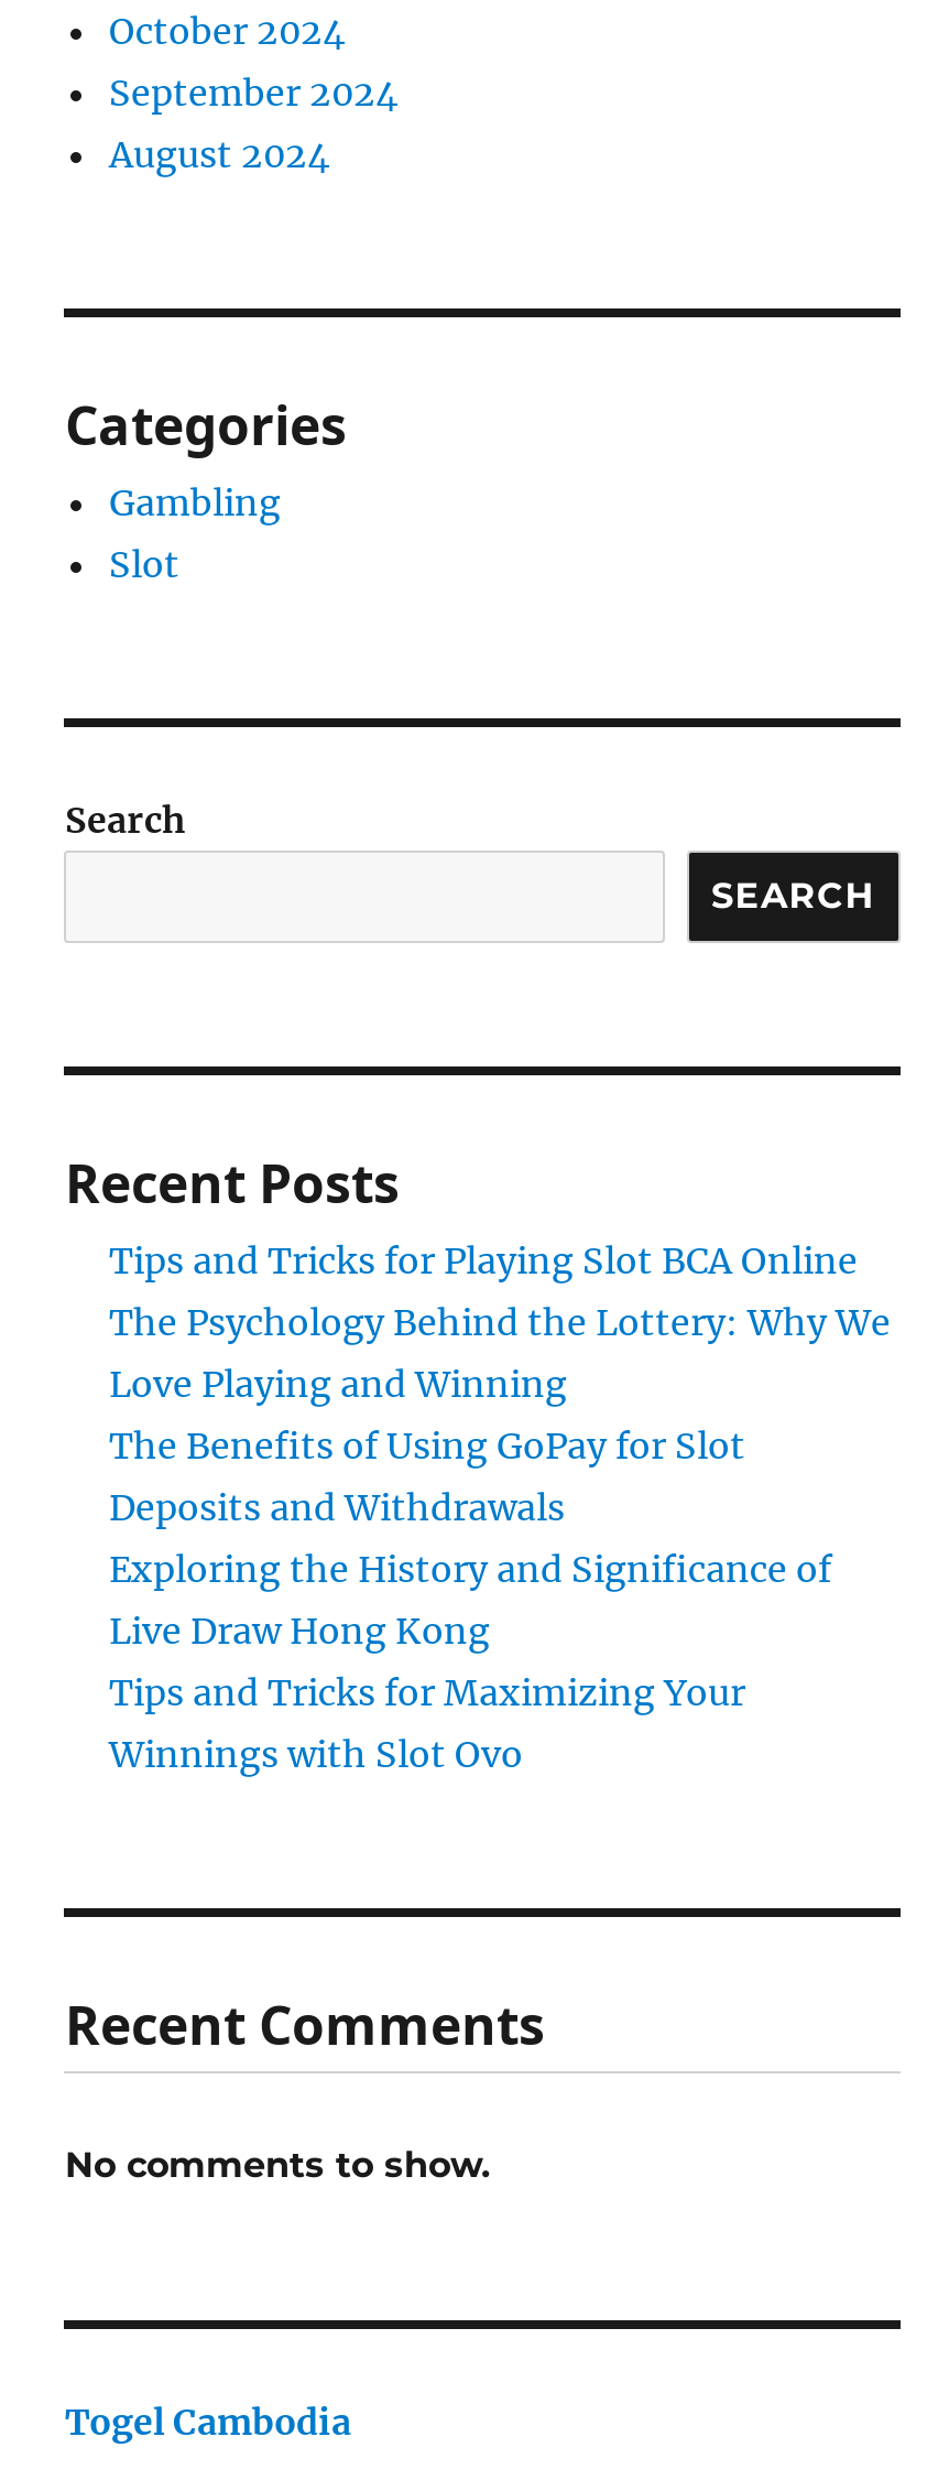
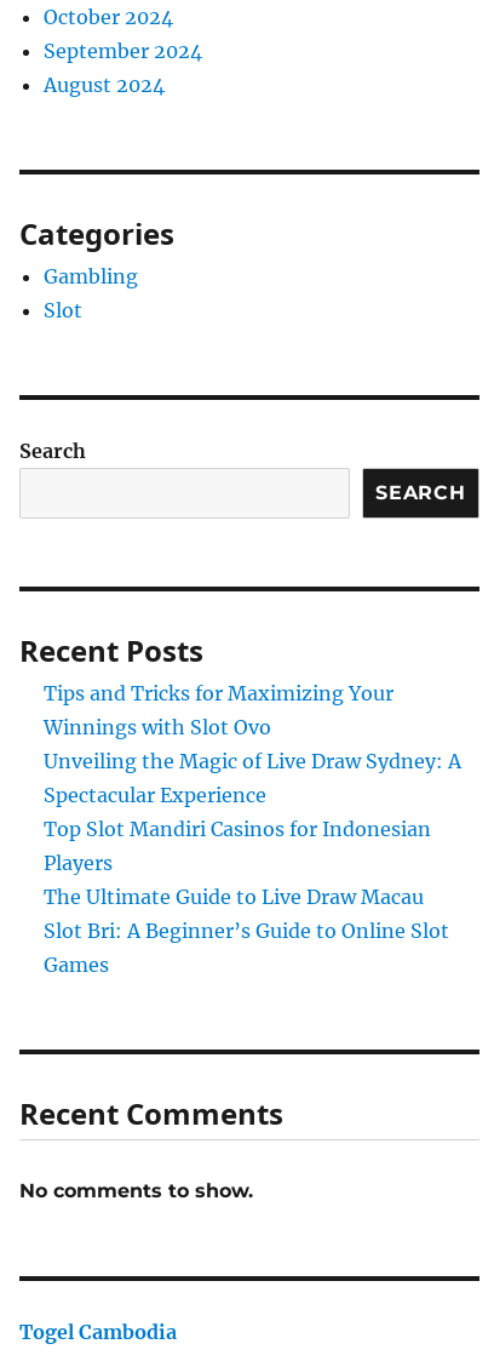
[109,1239,891,1653] Tips and Tricks for Playing Slot BCA Online | The Psychology Behind the Lottery: Why We | Love Playing and Winning | The Benefits of Using GoPay for Slot | Deposits and Withdrawals | Exploring the History and Significance of | Live Draw Hong Kong -> none
moved [109,1670,745,1776] -> [44,681,394,739]: Tips and Tricks for Maximizing Your | Winnings with Slot Ovo
none -> [44,749,462,977] Unveiling the Magic of Live Draw Sydney: A | Spectacular Experience | Top Slot Mandiri Casinos for Indonesian | Players | The Ultimate Guide to Live Draw Macau | Slot Bri: A Beginner’s Guide to Online Slot | Games

